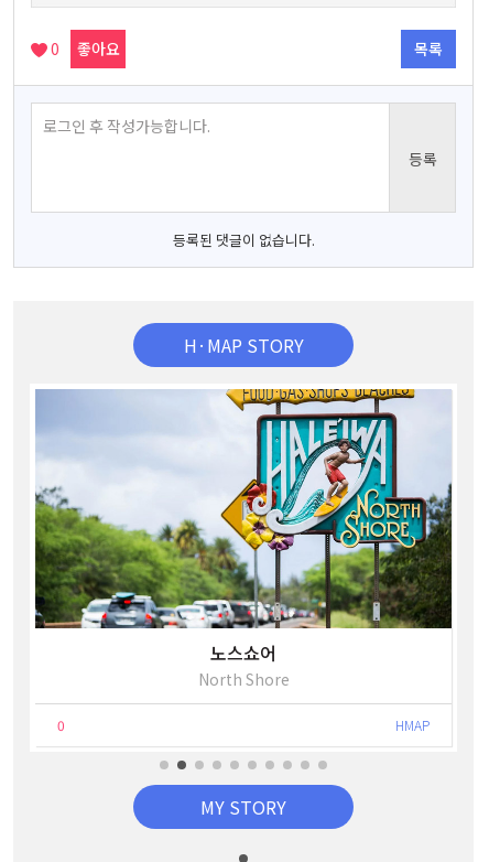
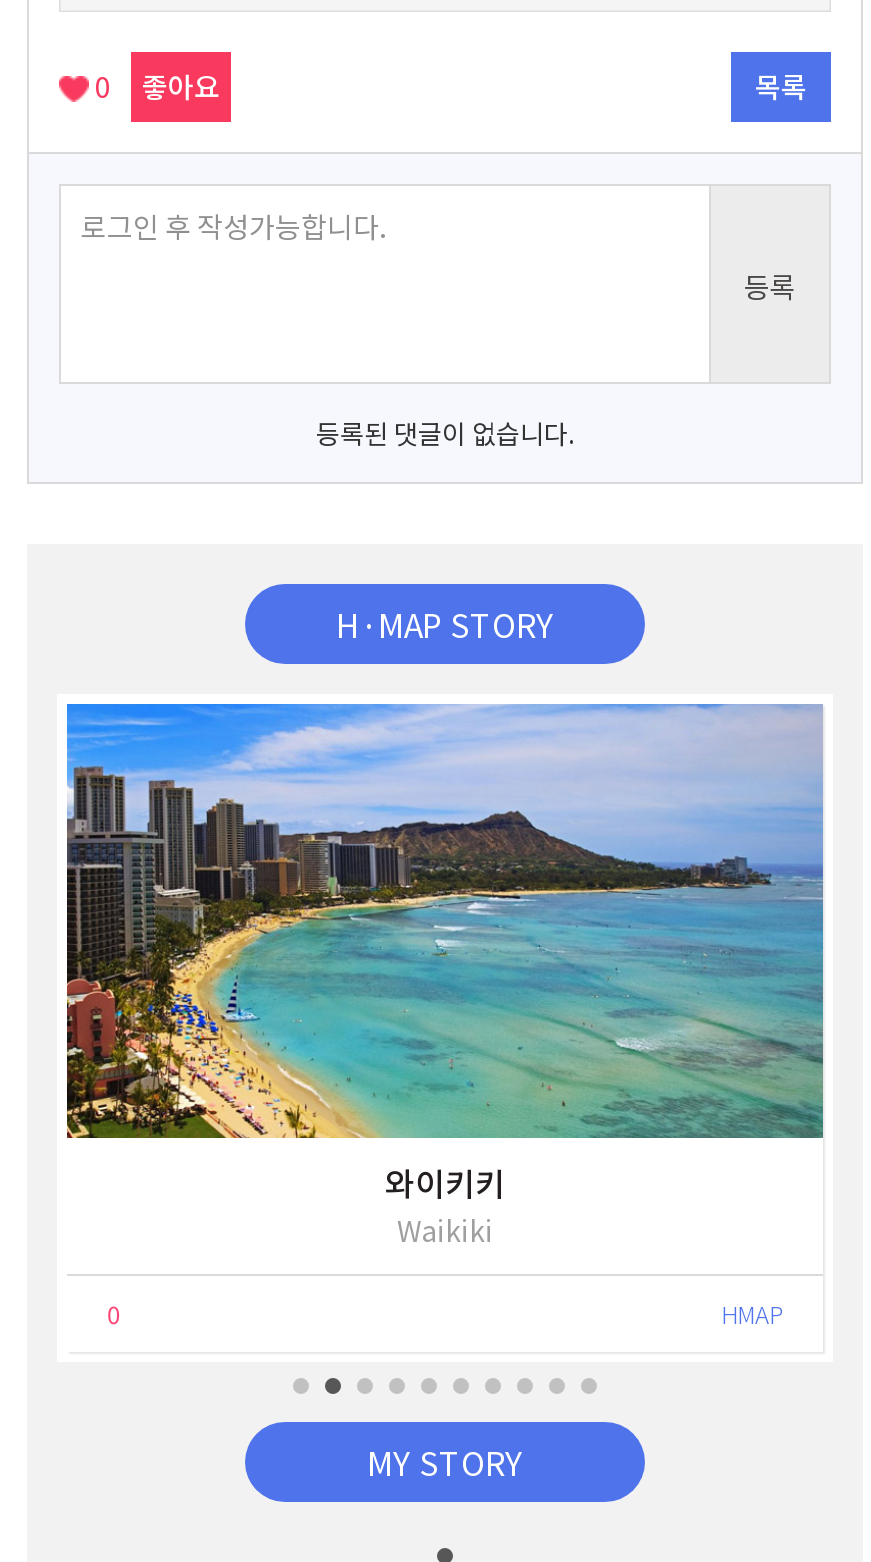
[34,388,453,690] [image] | 노스쇼어 | North Shore -> [65,702,825,1250] [image] | 와이키키 | Waikiki

